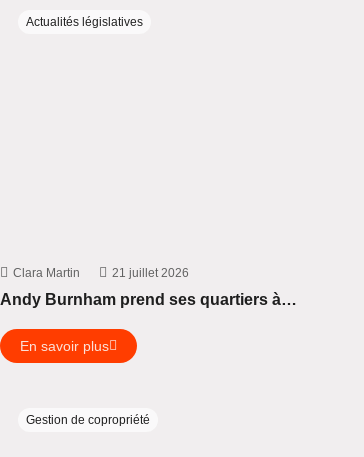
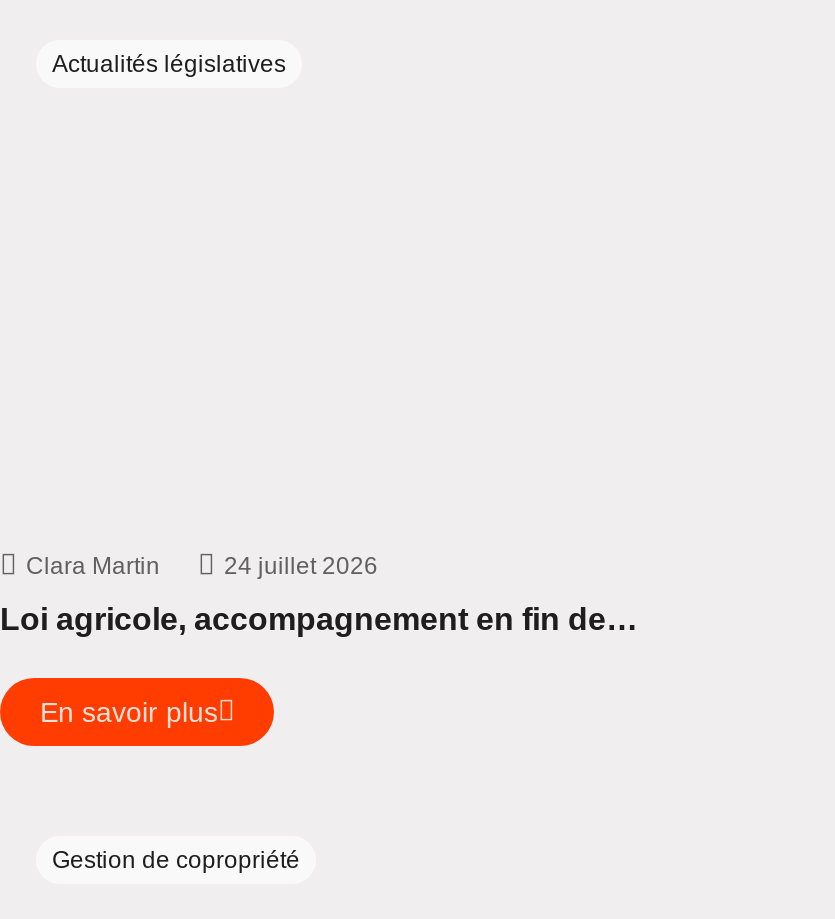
[112,266,189,280] 21 juillet 2026 -> [224,552,378,580] 24 juillet 2026
[0,291,297,308] Andy Burnham prend ses quartiers à… -> [0,602,638,636] Loi agricole, accompagnement en fin de…

